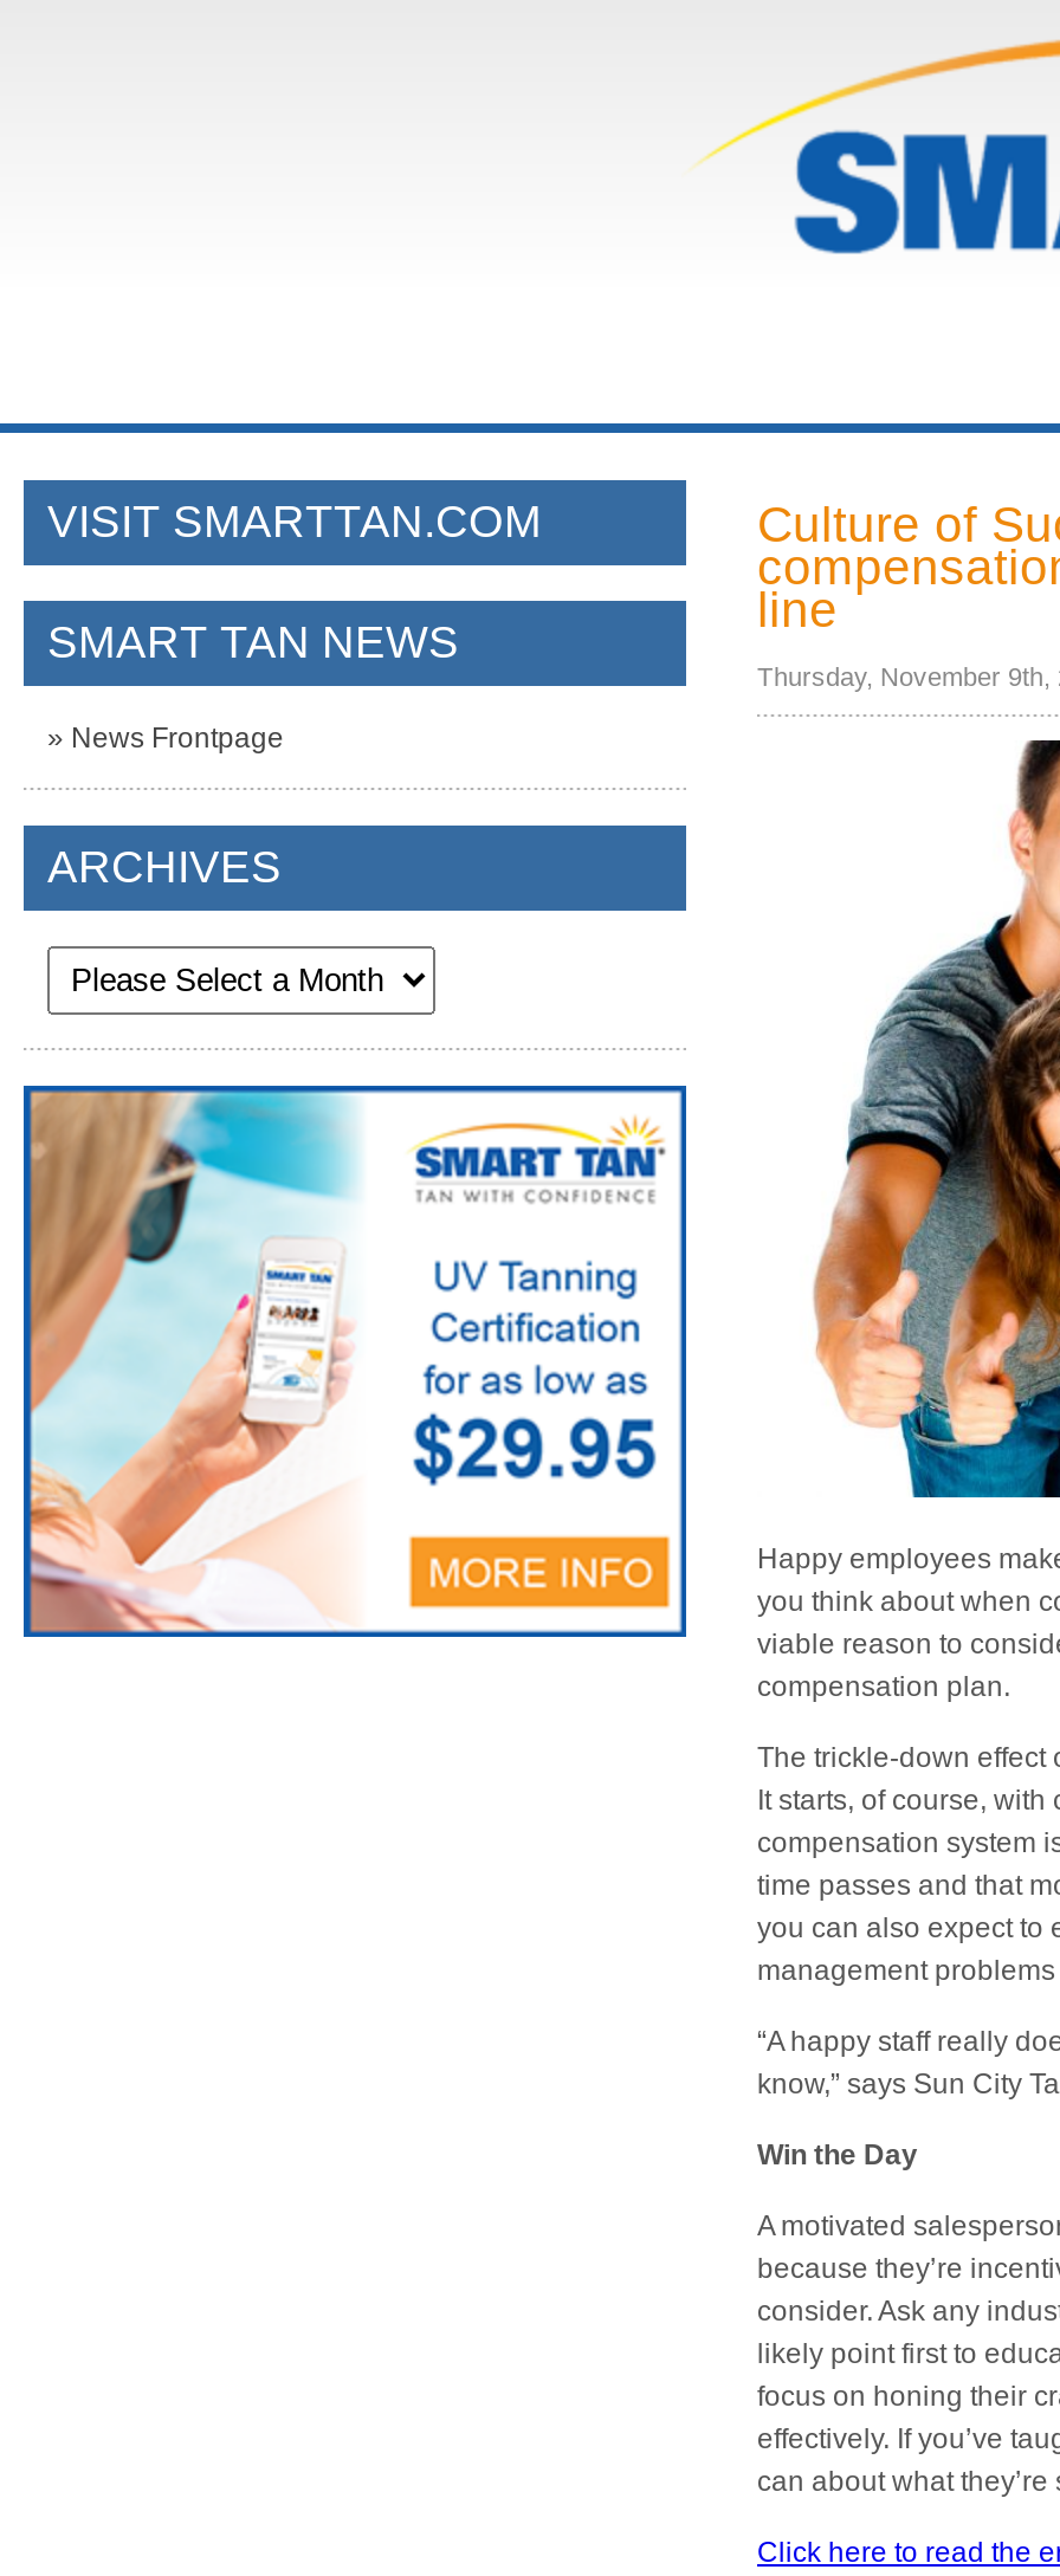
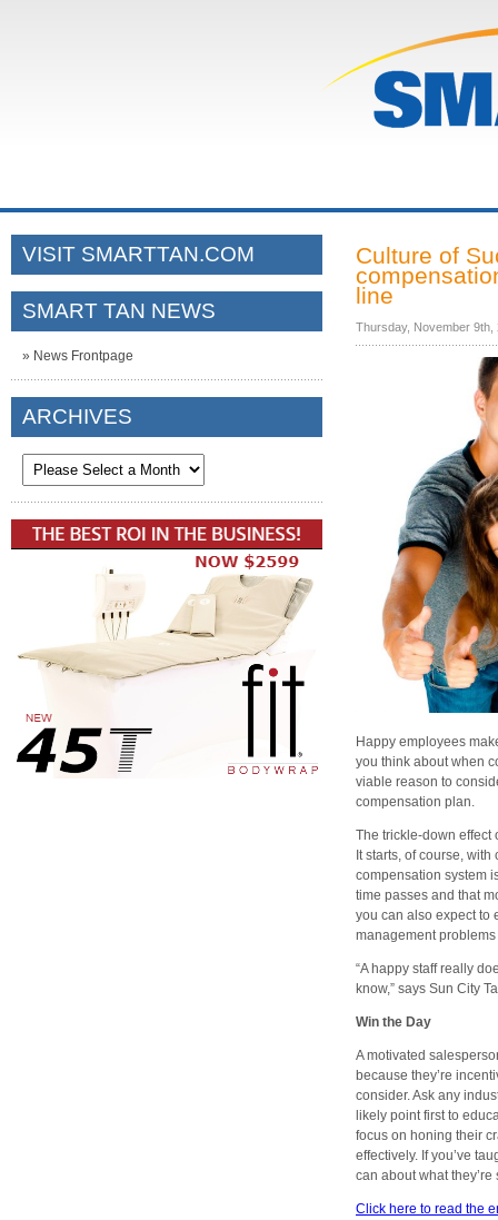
[21,1083,689,1639] [image] -> [10,518,323,778] [image]

